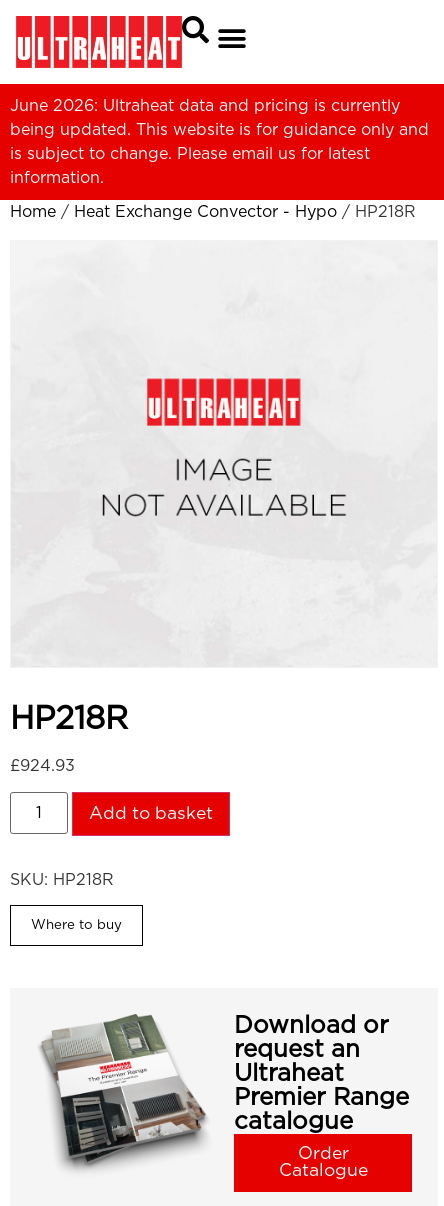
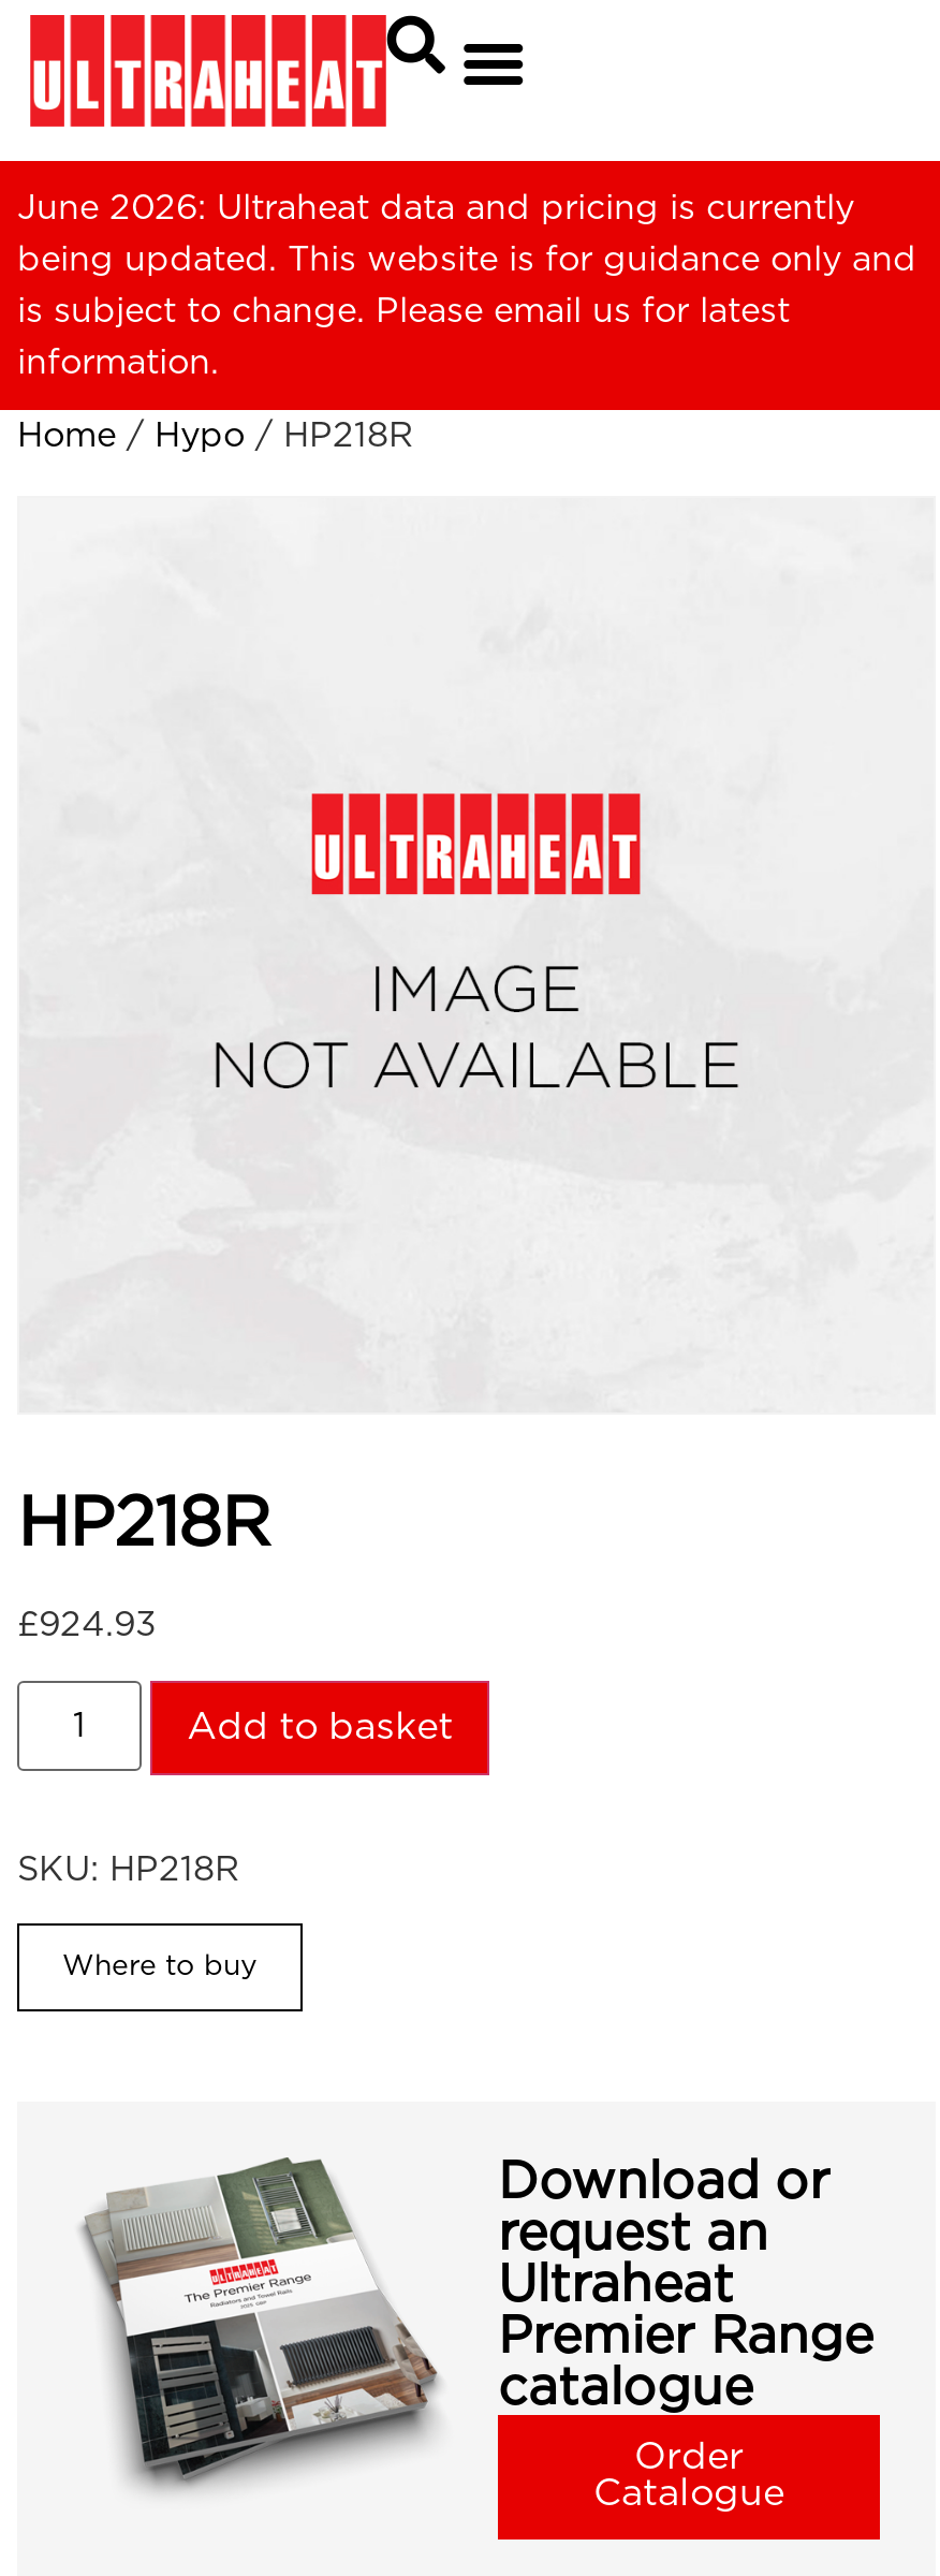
[10,204,416,220] Home / Heat Exchange Convector - Hypo / HP218R -> [17,418,414,452] Home / Hypo / HP218R

